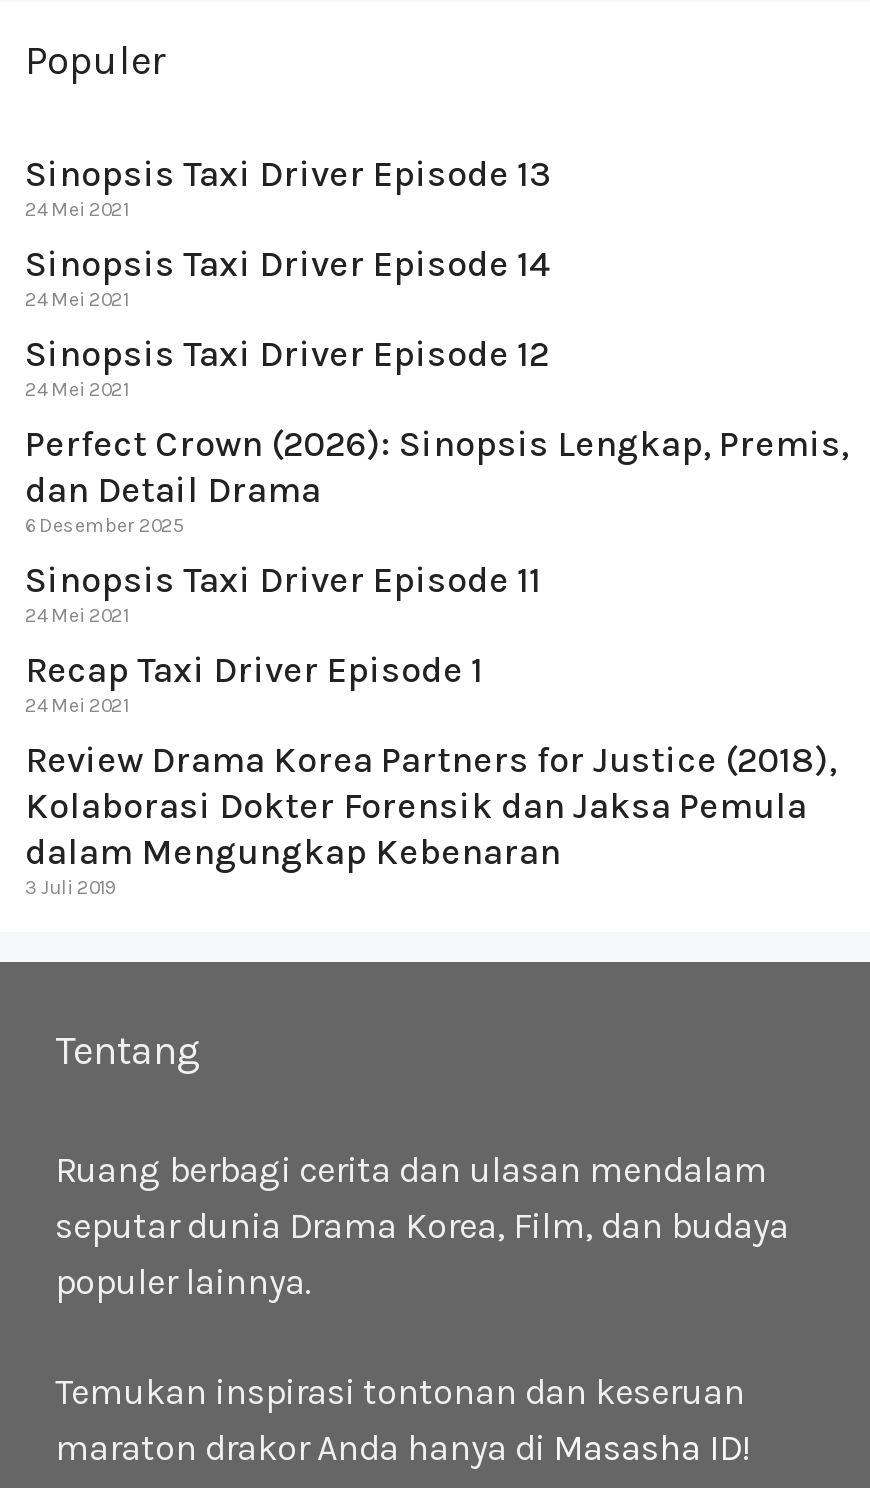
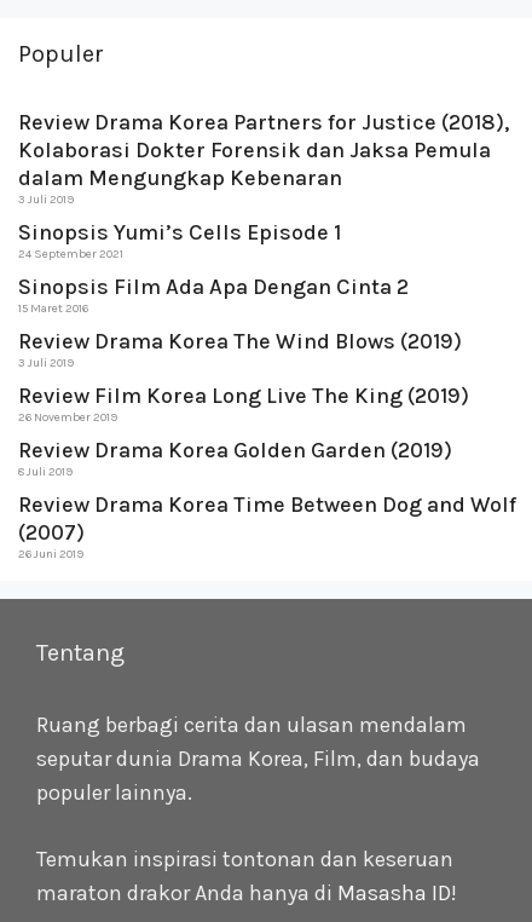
[25,152,849,718] Sinopsis Taxi Driver Episode 13 | 24 Mei 2021 | Sinopsis Taxi Driver Episode 14 | 24 Mei 2021 | Sinopsis Taxi Driver Episode 12 | 24 Mei 2021 | Perfect Crown (2026): Sinopsis Lengkap, Premis, | dan Detail Drama | 6 Desember 2025 | Sinopsis Taxi Driver Episode 11 | 24 Mei 2021 | Recap Taxi Driver Episode 1 | 24 Mei 2021 -> none
moved [25,738,837,900] -> [18,109,509,207]: Review Drama Korea Partners for Justice (2018), | Kolaborasi Dokter Forensik dan Jaksa Pemula | dalam Mengungkap Kebenaran | 3 Juli 2019
none -> [18,219,516,561] Sinopsis Yumi’s Cells Episode 1 | 24 September 2021 | Sinopsis Film Ada Apa Dengan Cinta 2 | 15 Maret 2016 | Review Drama Korea The Wind Blows (2019) | 3 Juli 2019 | Review Film Korea Long Live The King (2019) | 26 November 2019 | Review Drama Korea Golden Garden (2019) | 8 Juli 2019 | Review Drama Korea Time Between Dog and Wolf | (2007) | 26 Juni 2019

